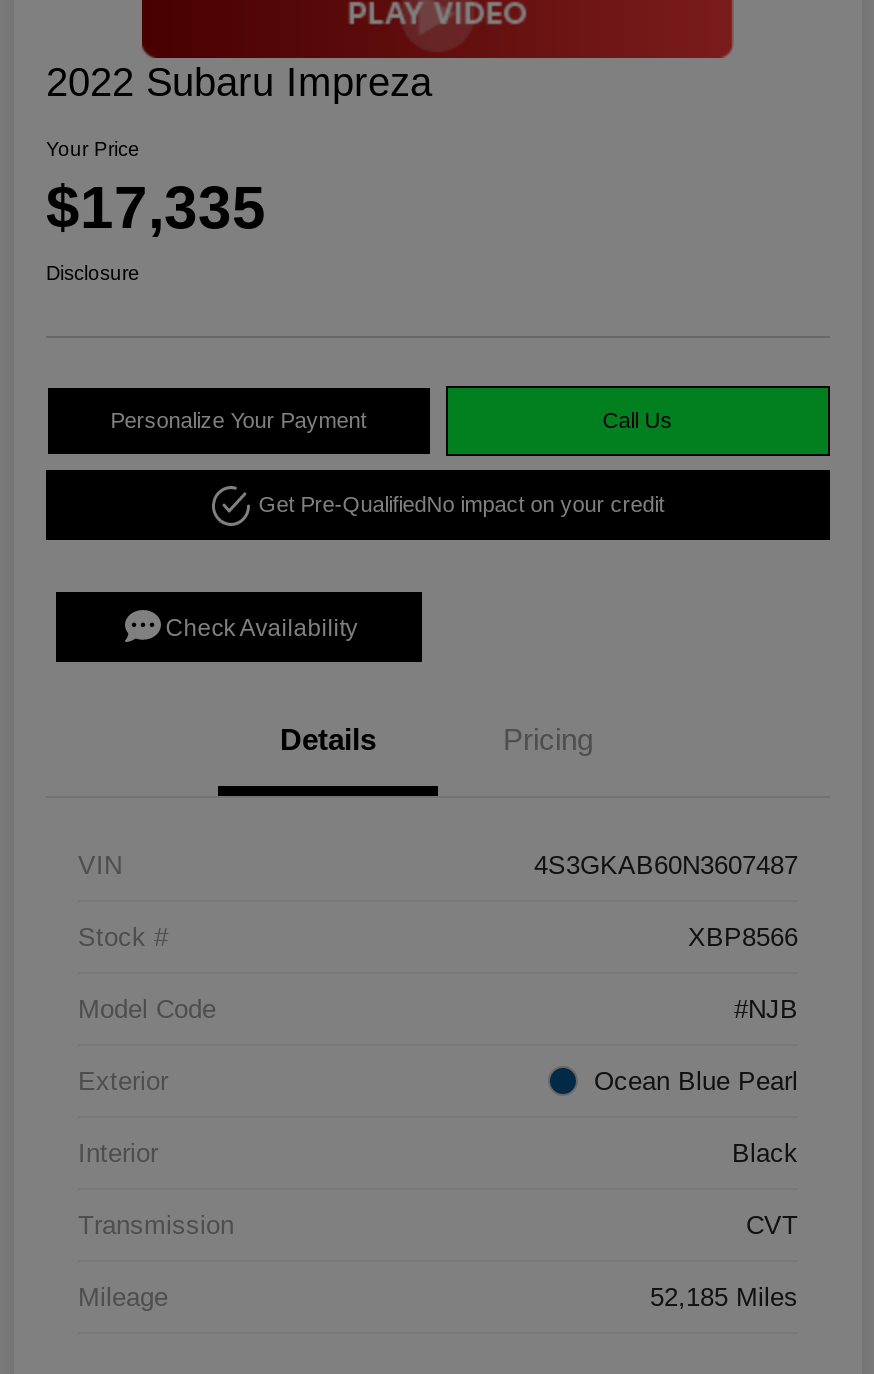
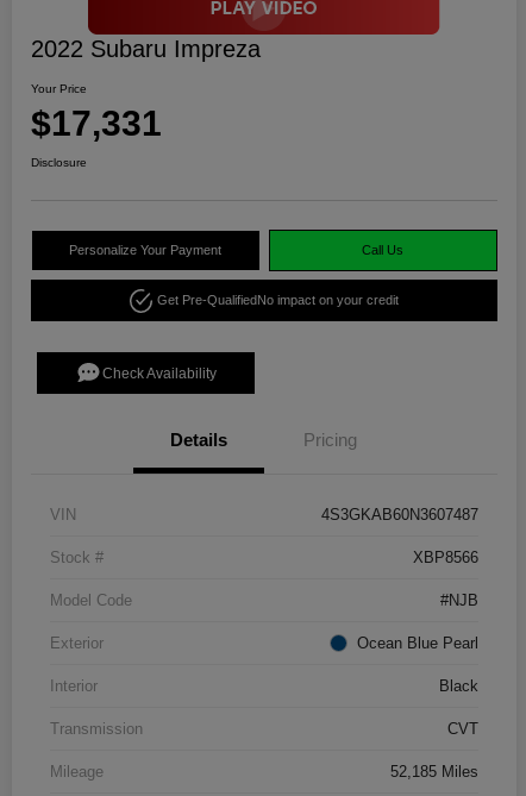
[46,175,266,241] $17,335 -> [31,104,162,143] $17,331

